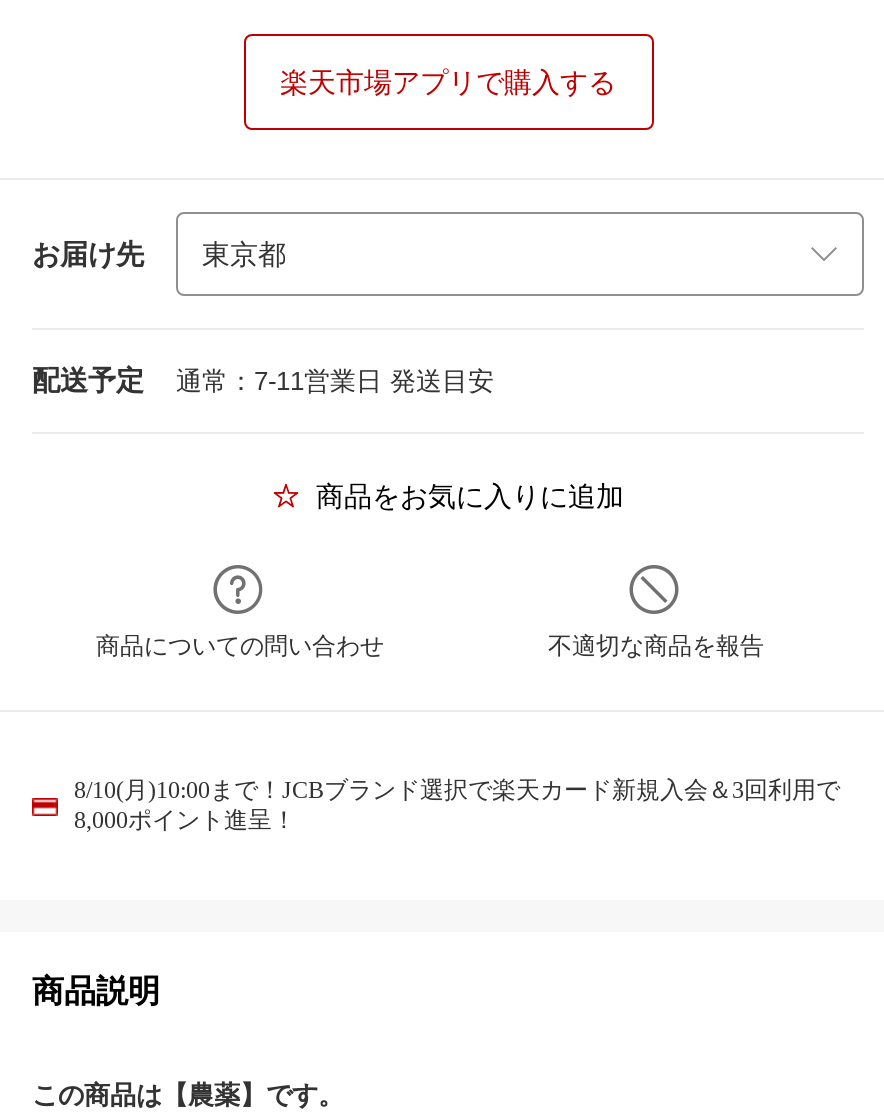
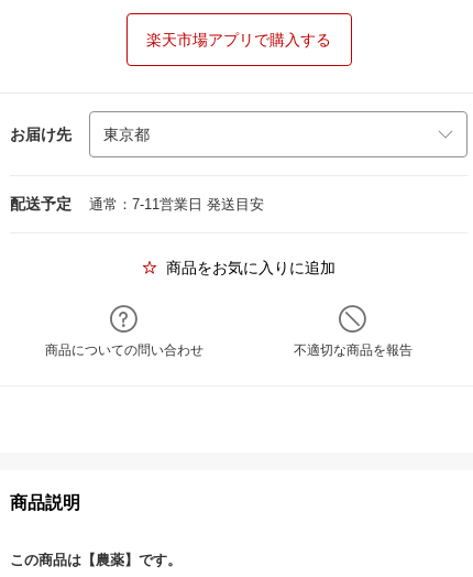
[74,776,840,834] 8/10(月)10:00まで！JCBブランド選択で楽天カード新規入会＆3回利用で | 8,000ポイント進呈！ -> none

